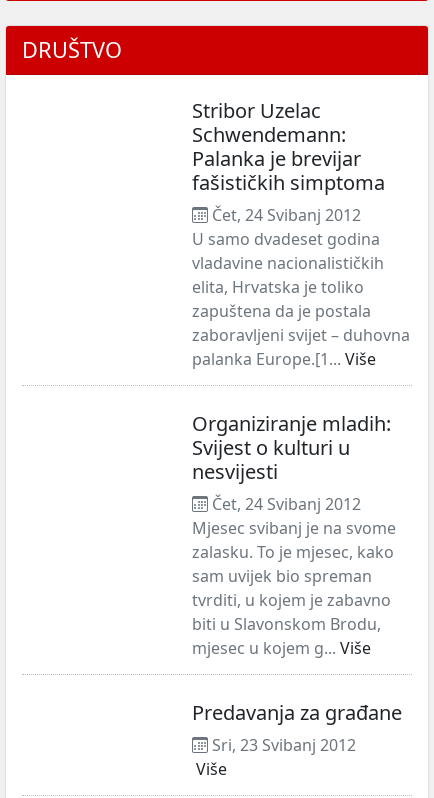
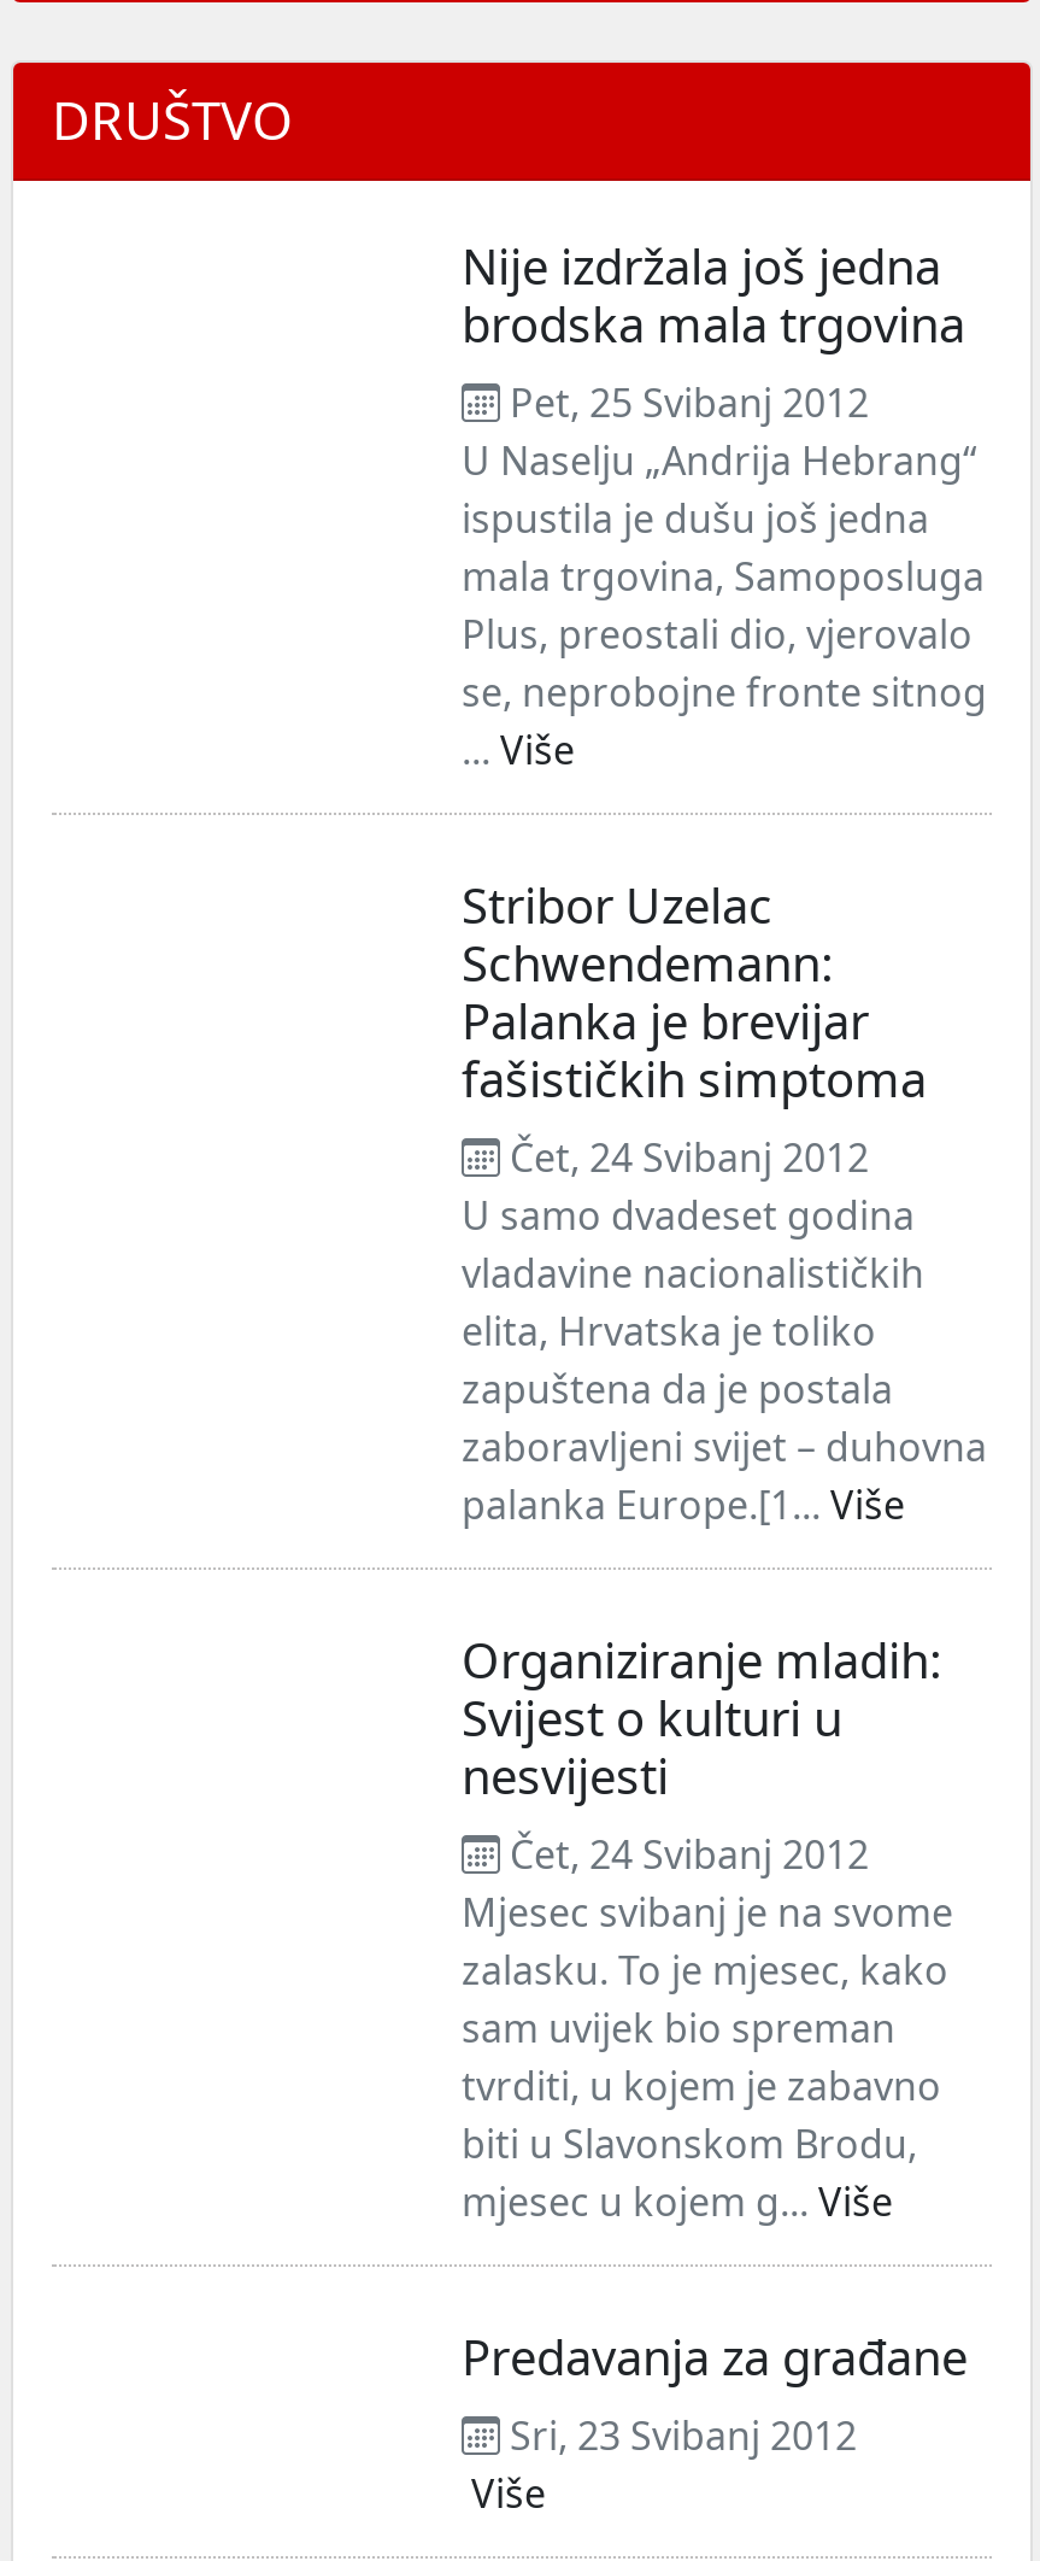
none -> [462,234,987,776] Nije izdržala još jedna | brodska mala trgovina | Pet, 25 Svibanj 2012 | U Naselju „Andrija Hebrang“ | ispustila je dušu još jedna | mala trgovina, Samoposluga | Plus, preostali dio, vjerovalo | se, neprobojne fronte sitnog | ... Više

